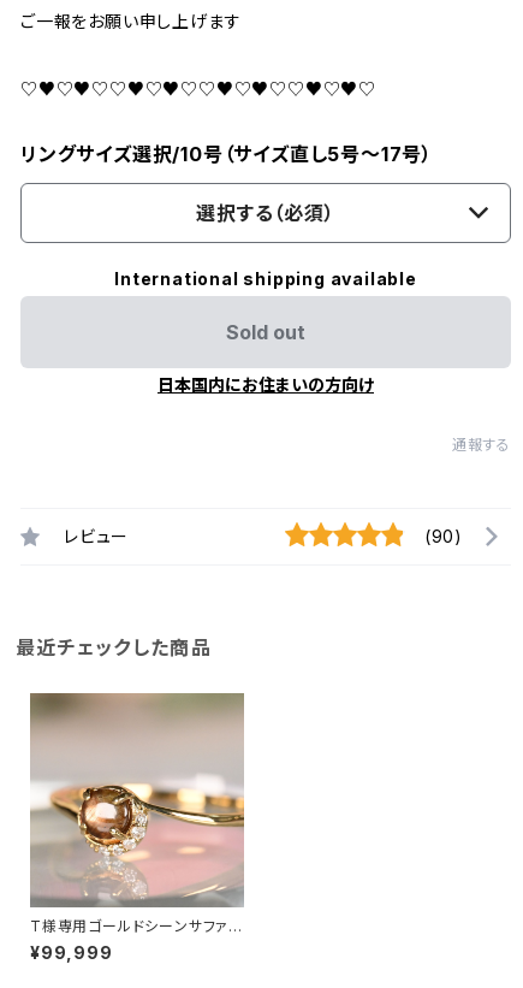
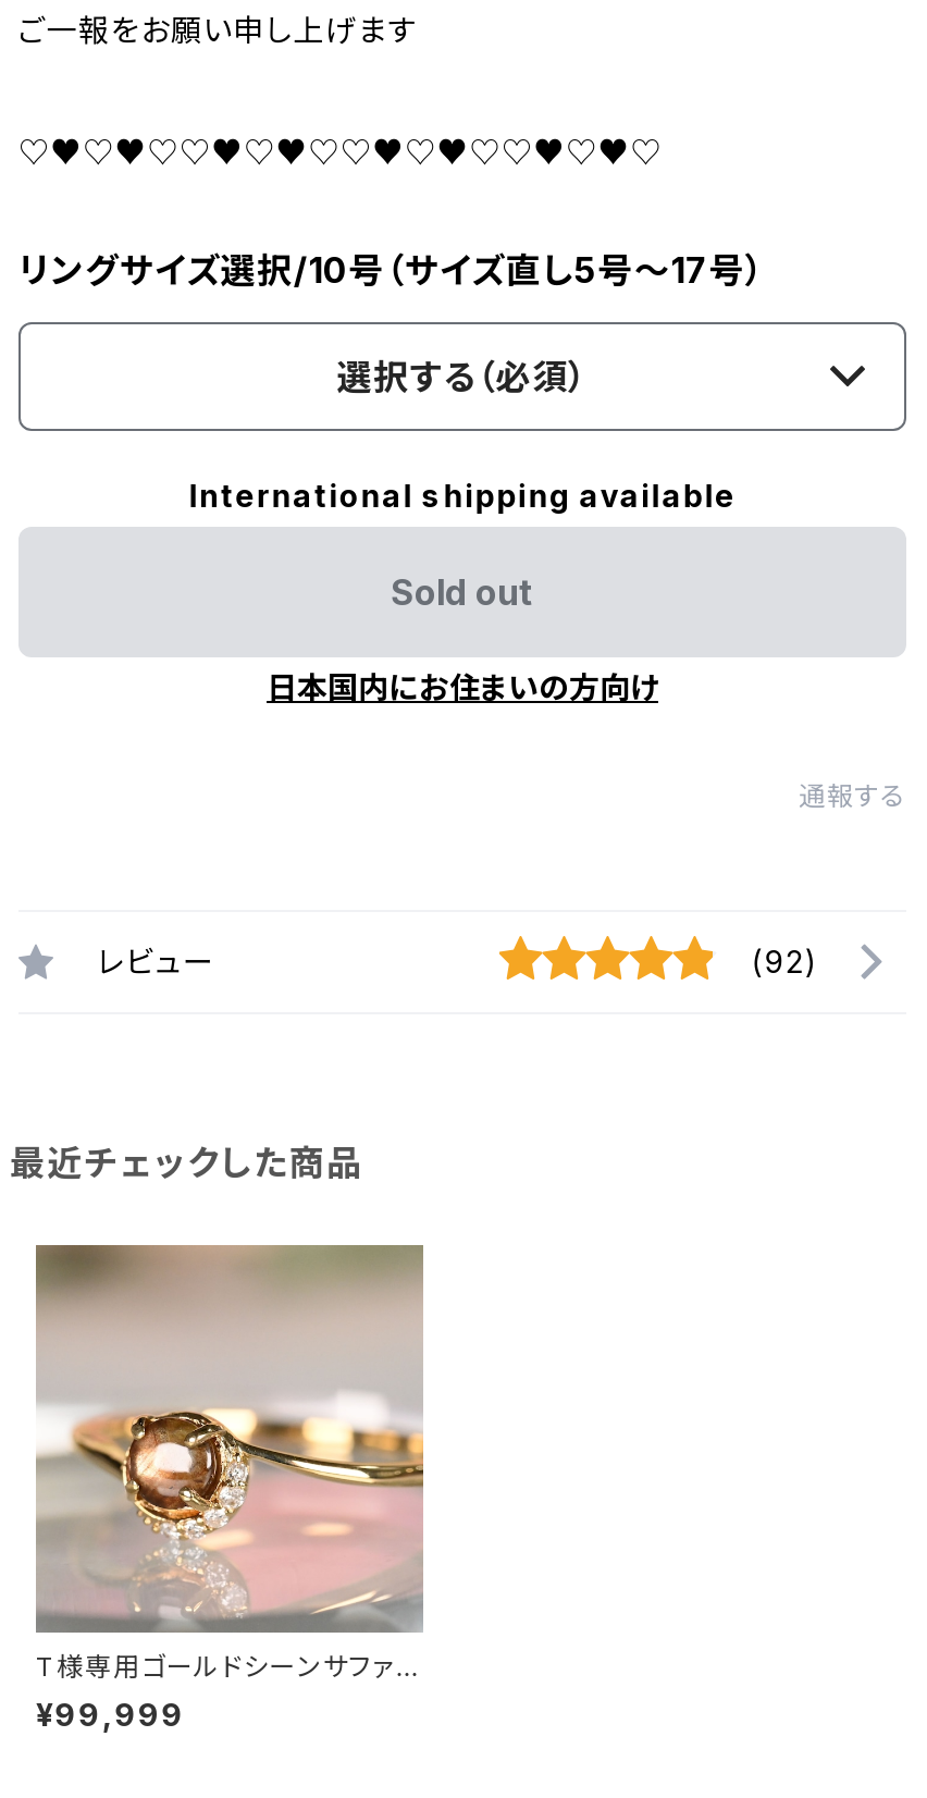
[424,526,463,546] (90) -> [751,943,819,980] (92)

